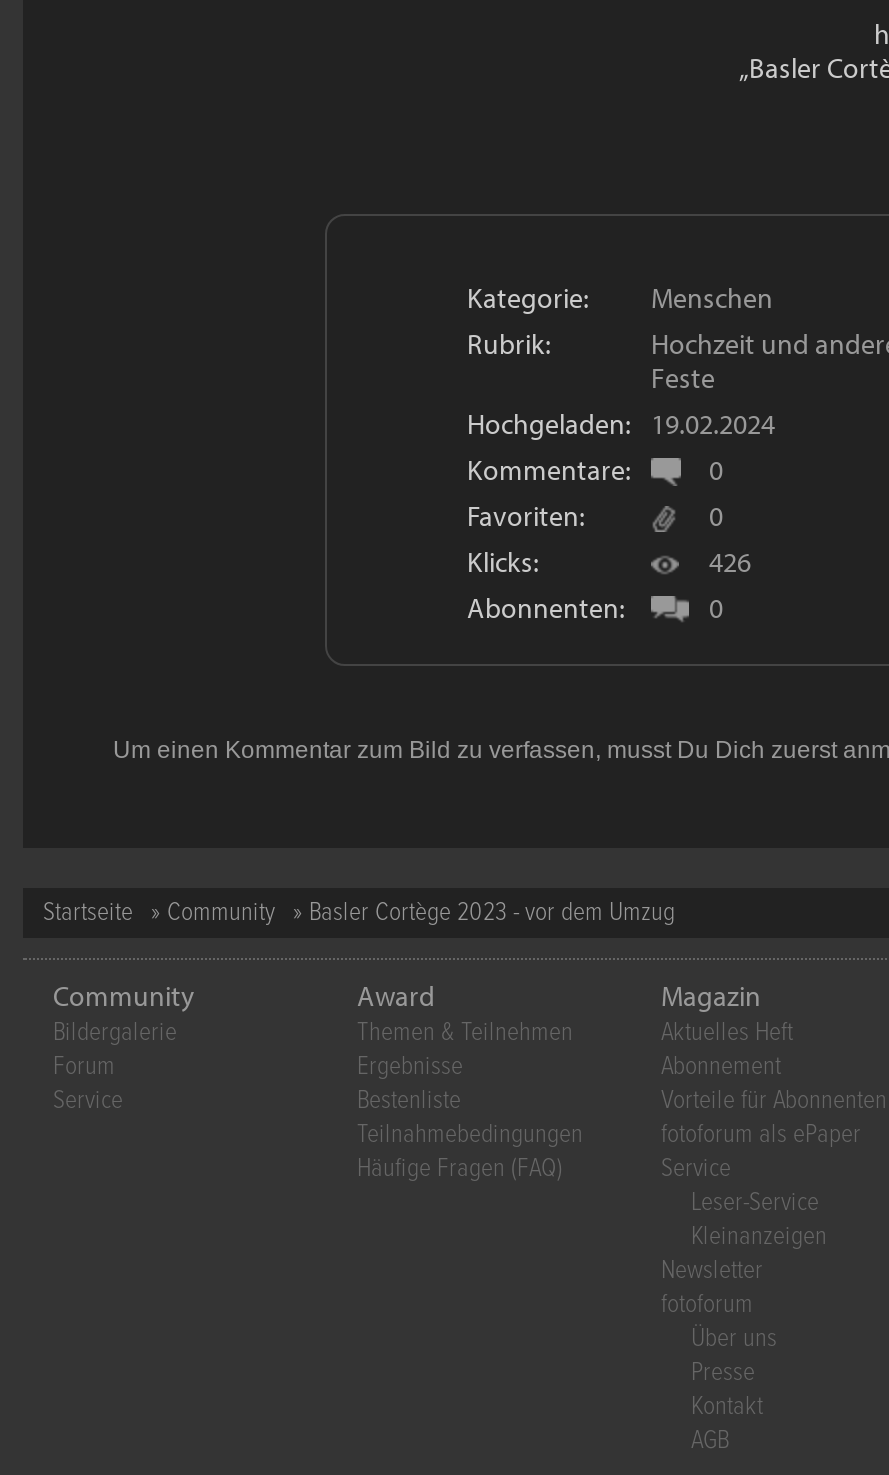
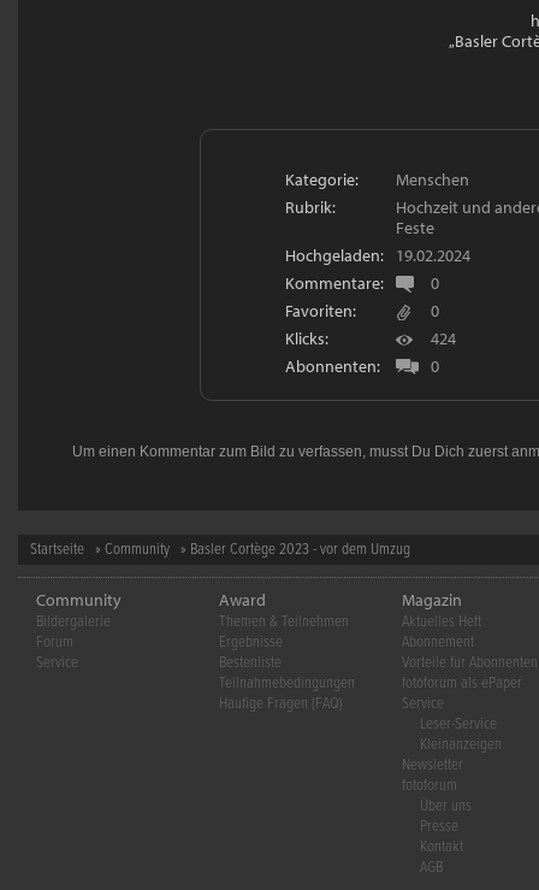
[709,543,751,579] 426 -> [431,327,456,349] 424

